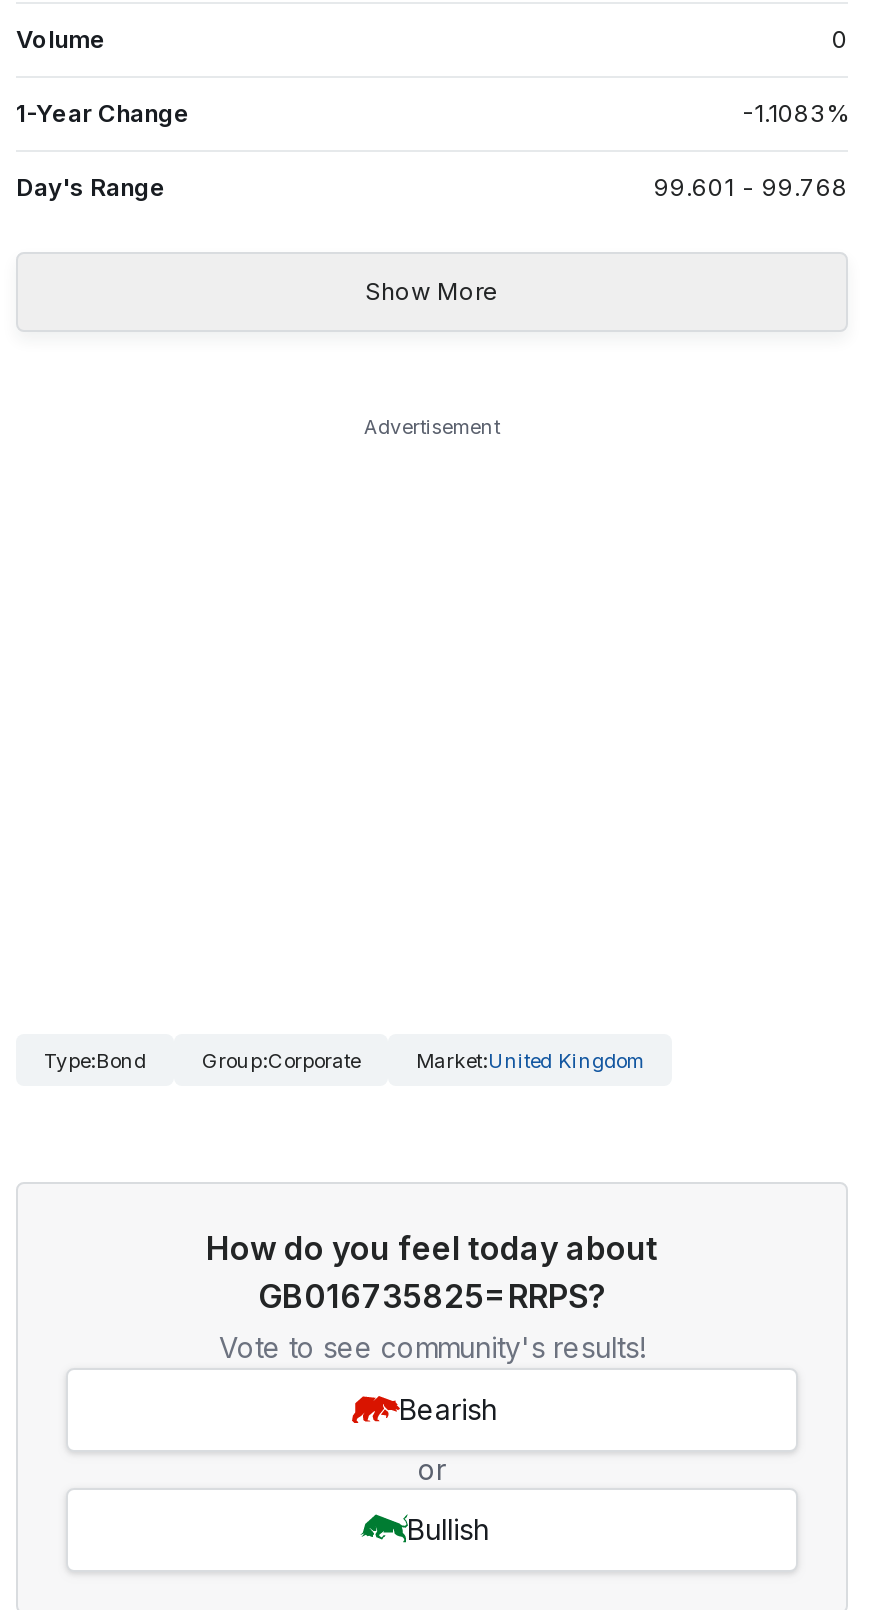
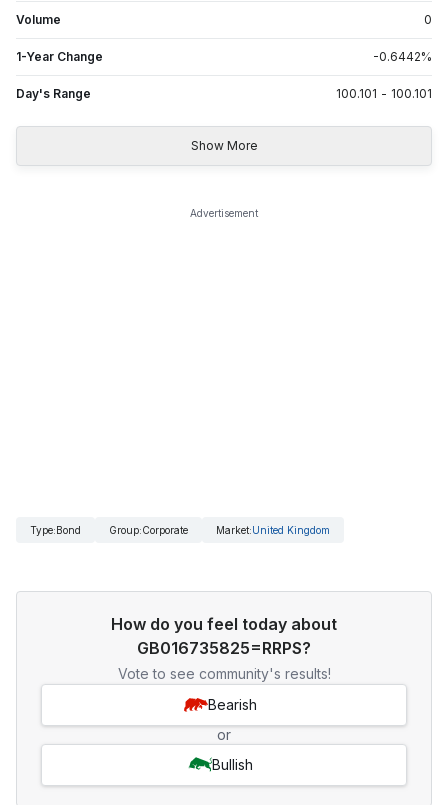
[742,98,848,128] -1.1083% -> [373,49,432,64] -0.6442%
[654,172,848,202] 99.601 - 99.768 -> [336,86,432,101] 100.101 - 100.101

